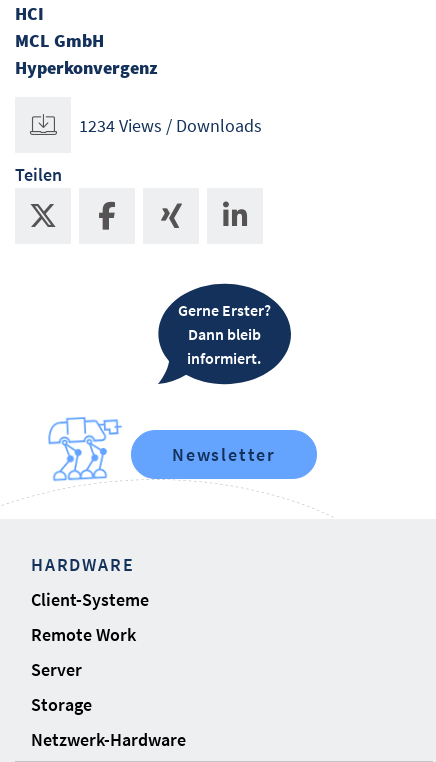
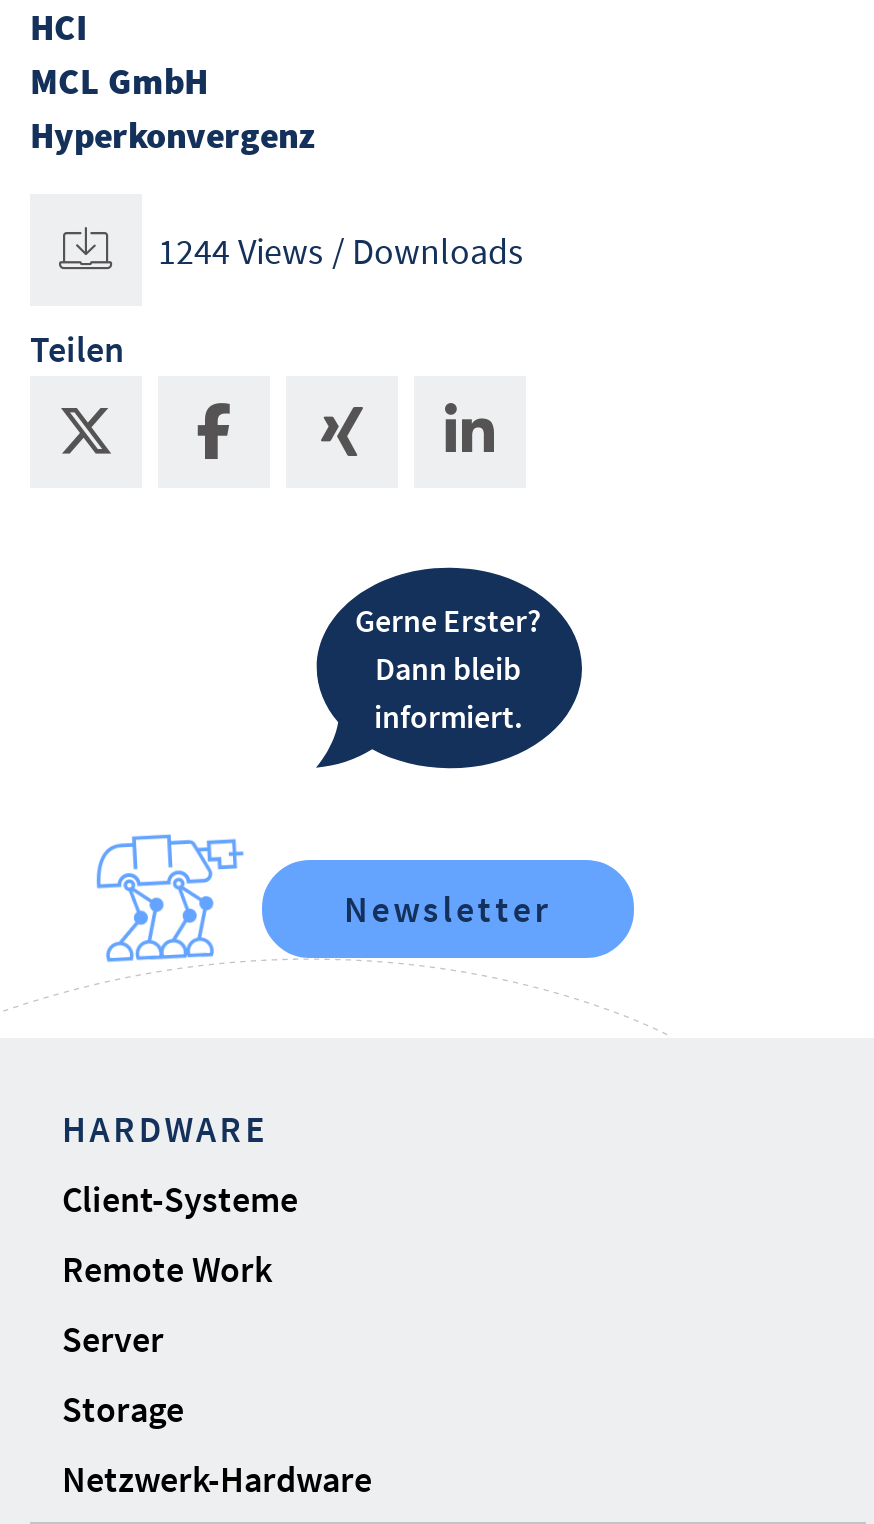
[79,113,262,136] 1234 Views / Downloads -> [158,227,524,273] 1244 Views / Downloads

